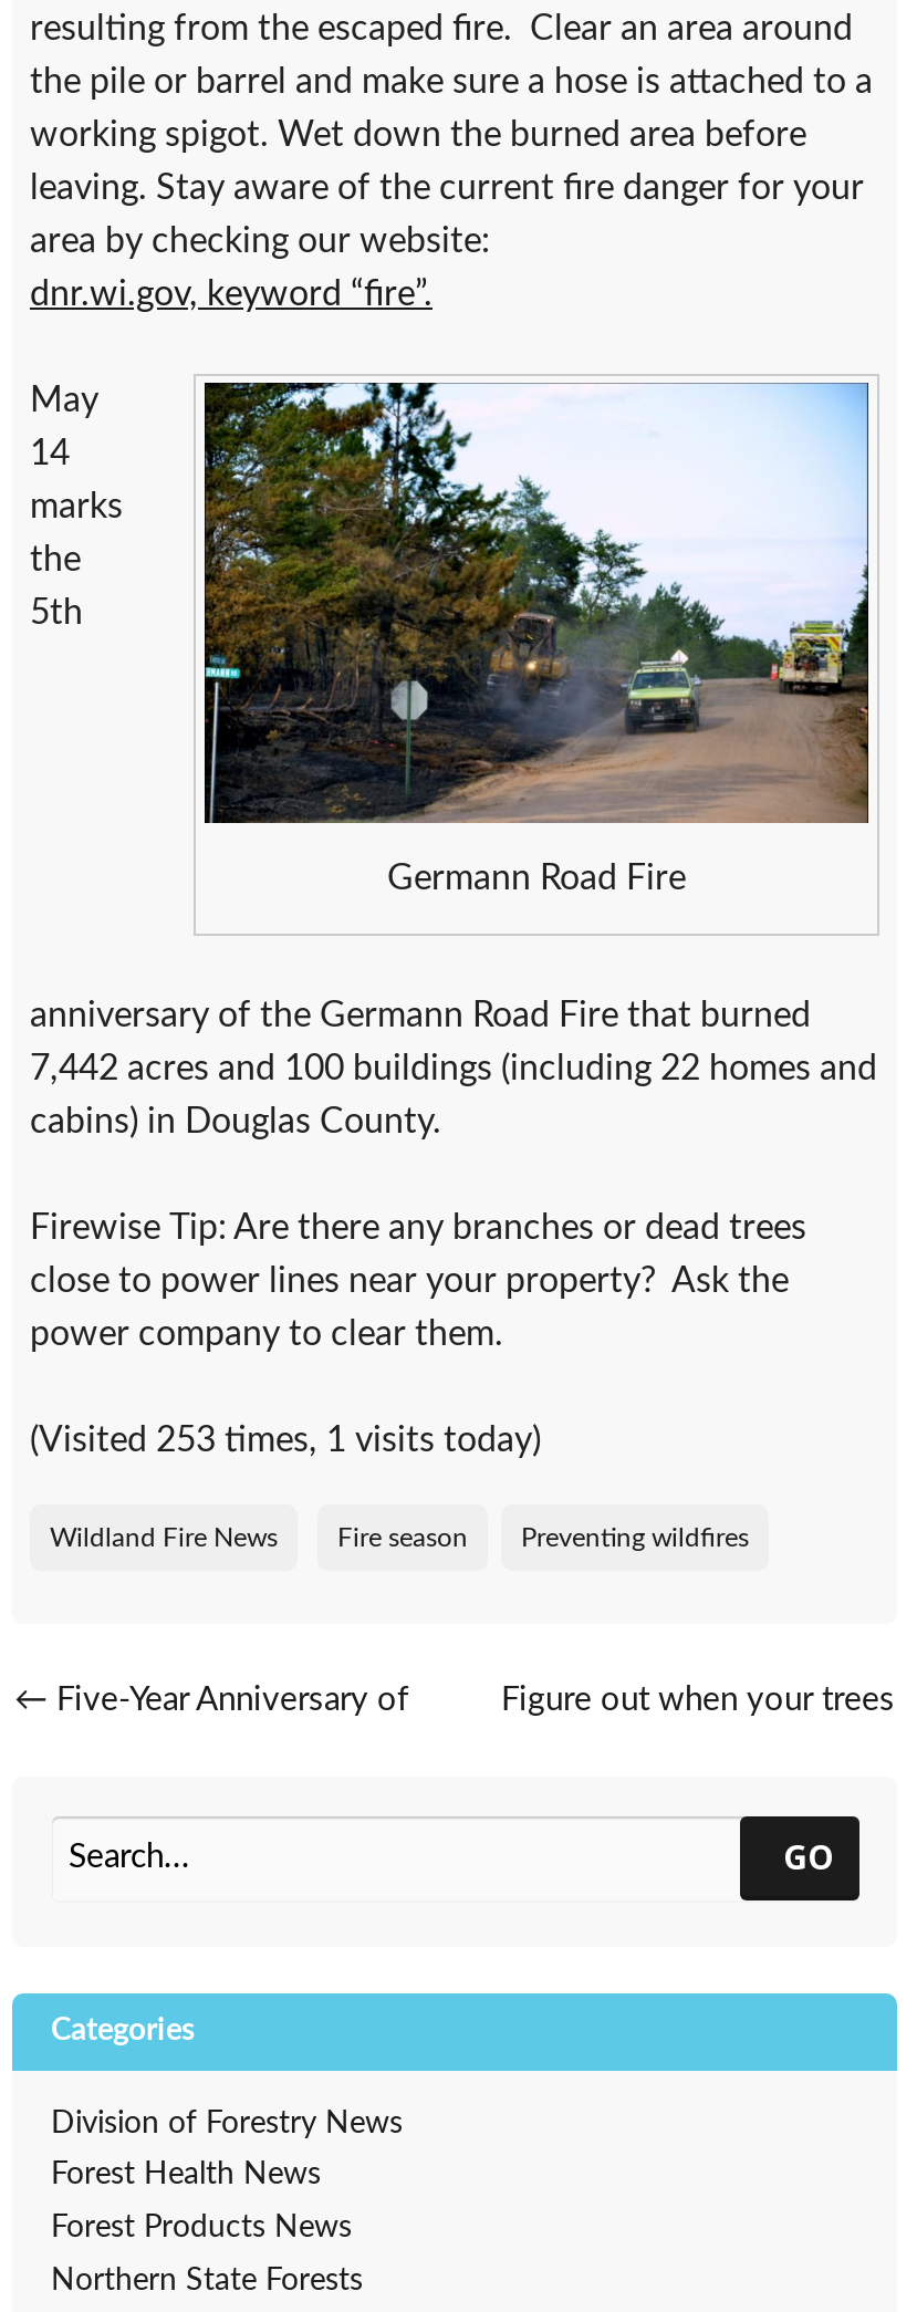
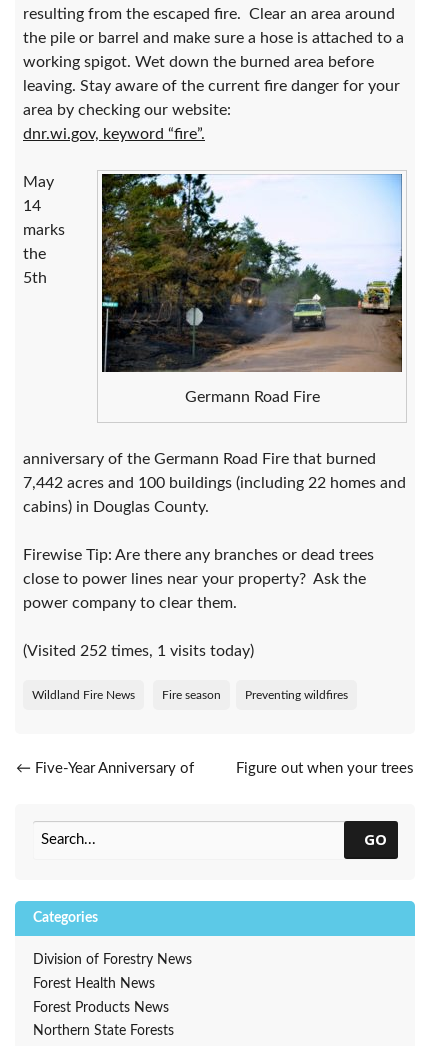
[30,1421,541,1457] (Visited 253 times, 1 visits today) -> [23,643,254,659] (Visited 252 times, 1 visits today)

